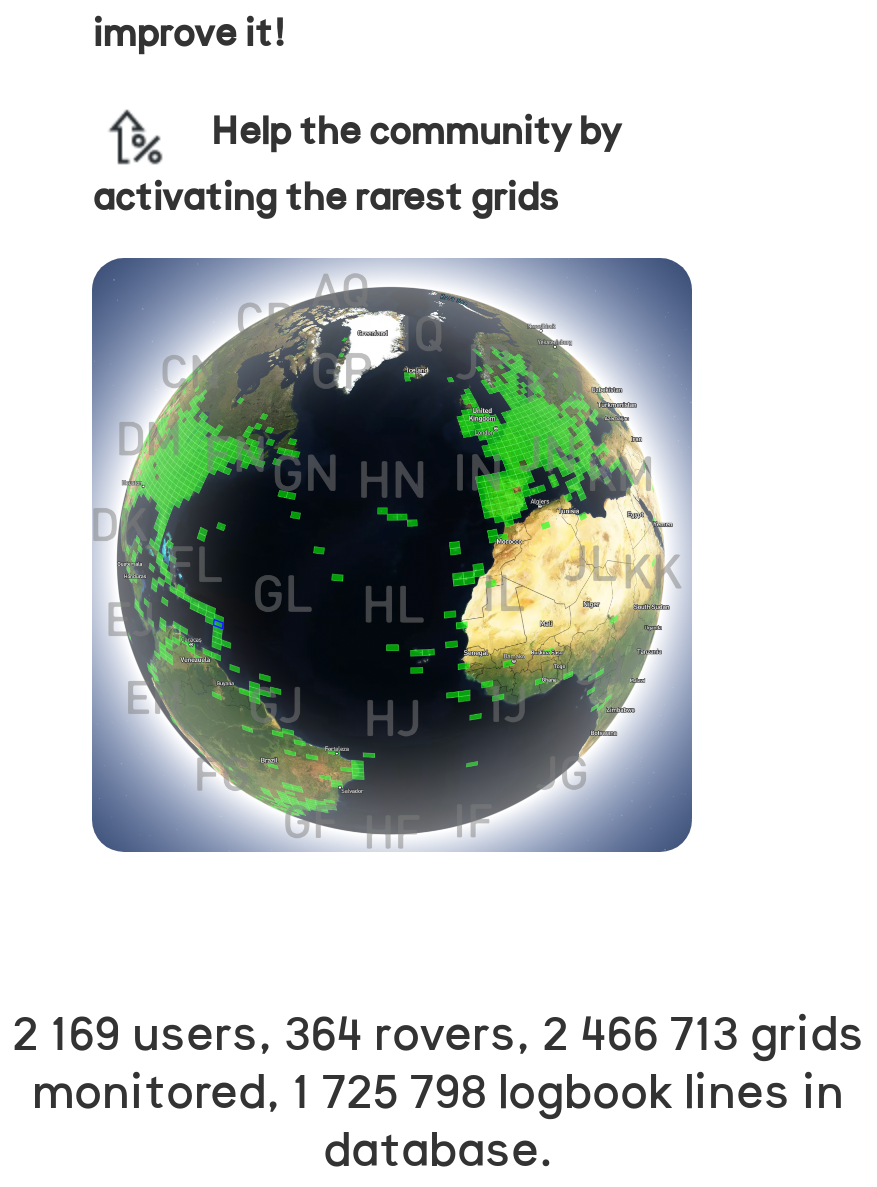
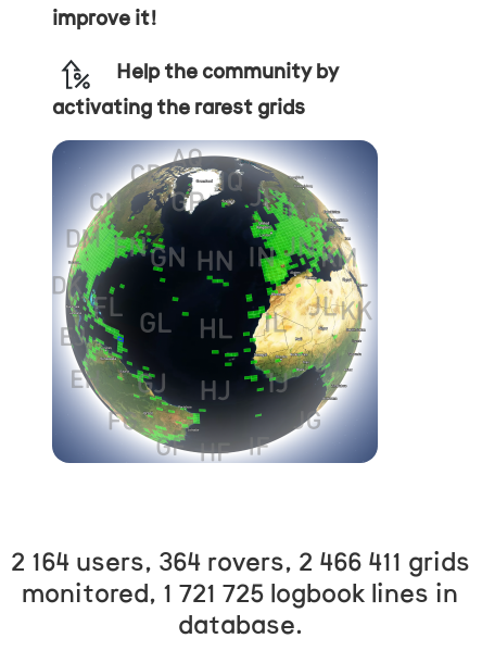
[12,1005,864,1063] 2 169 users, 364 rovers, 2 466 713 grids -> [10,546,470,577] 2 164 users, 364 rovers, 2 466 411 grids
[32,1063,844,1121] monitored, 1 725 798 logbook lines in -> [22,577,458,609] monitored, 1 721 725 logbook lines in

